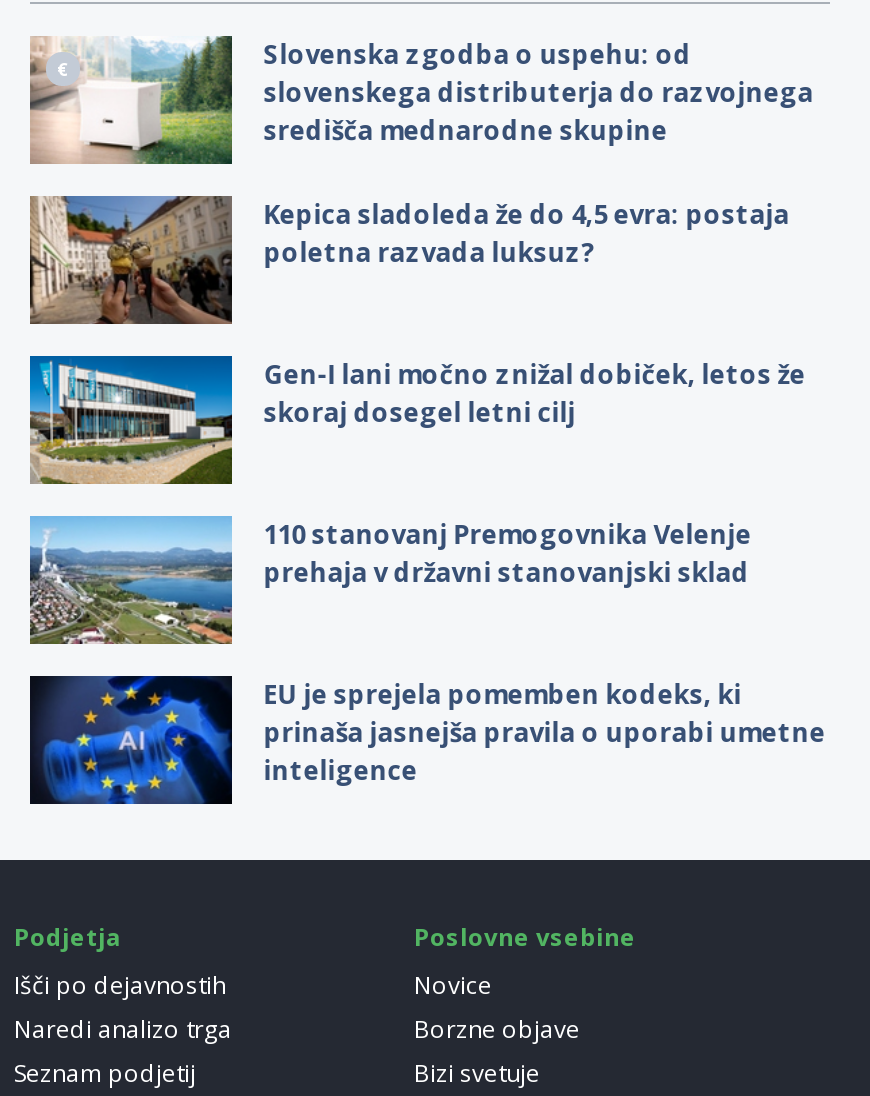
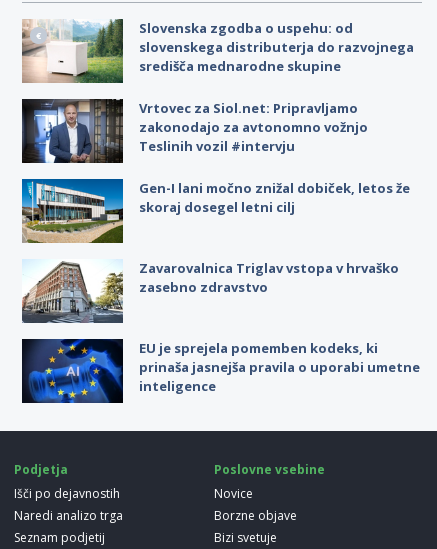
[28,194,790,326] [image] | Kepica sladoleda že do 4,5 evra: postaja | poletna razvada luksuz? -> [21,98,368,164] [image] | Vrtovec za Siol.net: Pripravljamo | zakonodajo za avtonomno vožnjo | Teslinih vozil #intervju
[28,514,752,646] [image] | 110 stanovanj Premogovnika Velenje | prehaja v državni stanovanjski sklad -> [22,258,399,323] [image] | Zavarovalnica Triglav vstopa v hrvaško | zasebno zdravstvo

